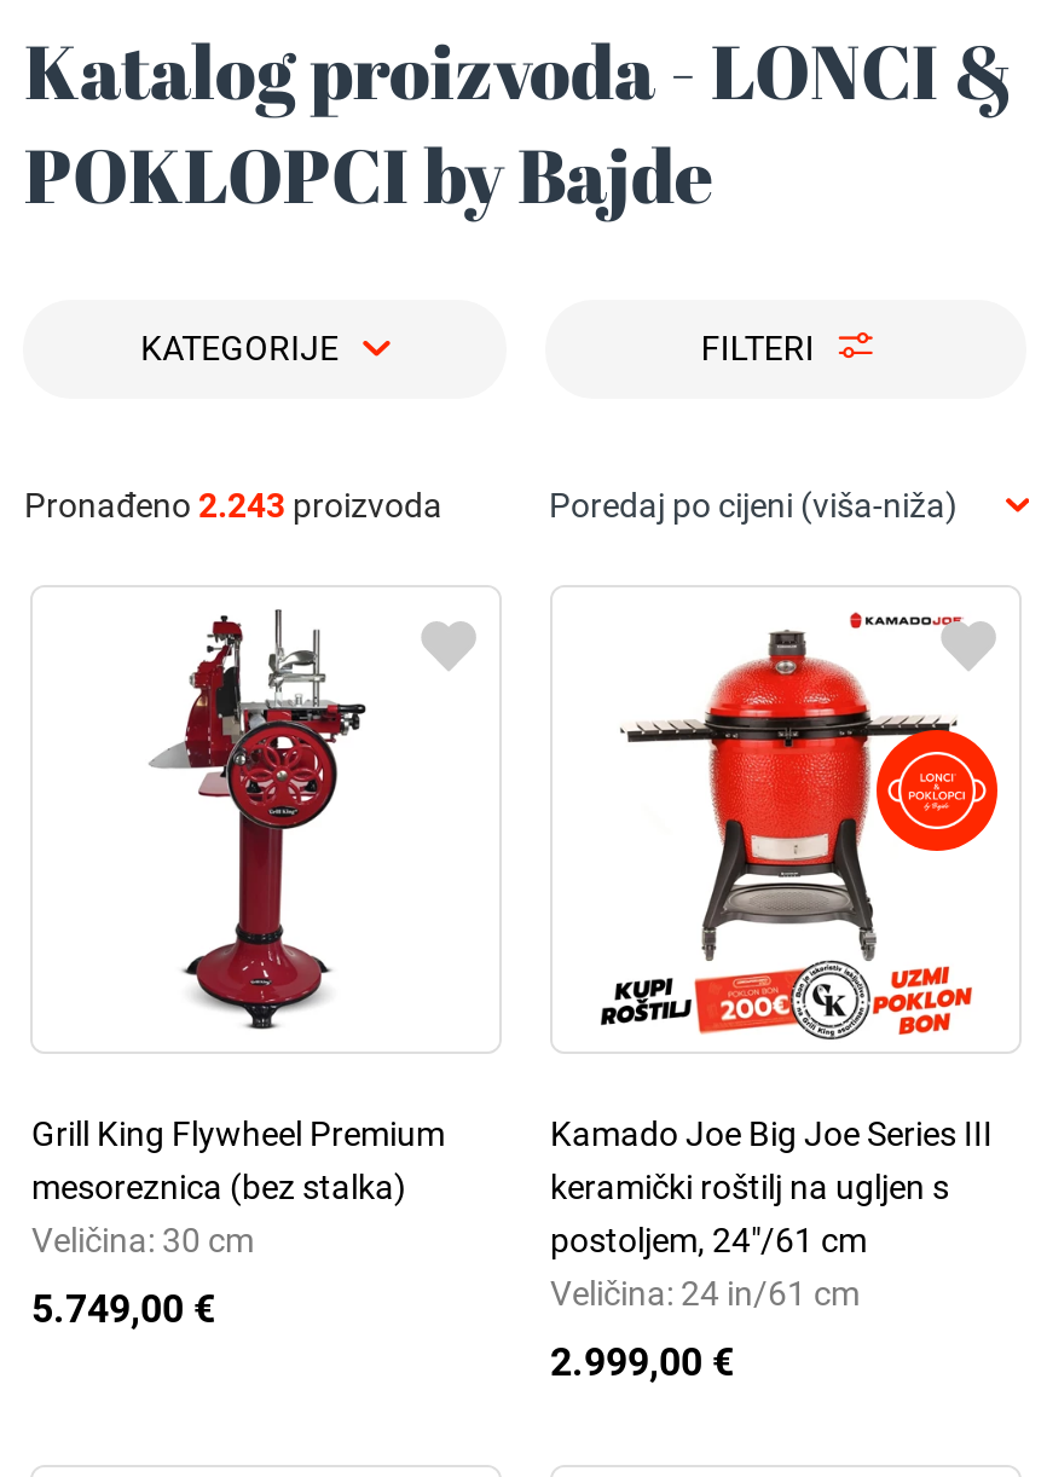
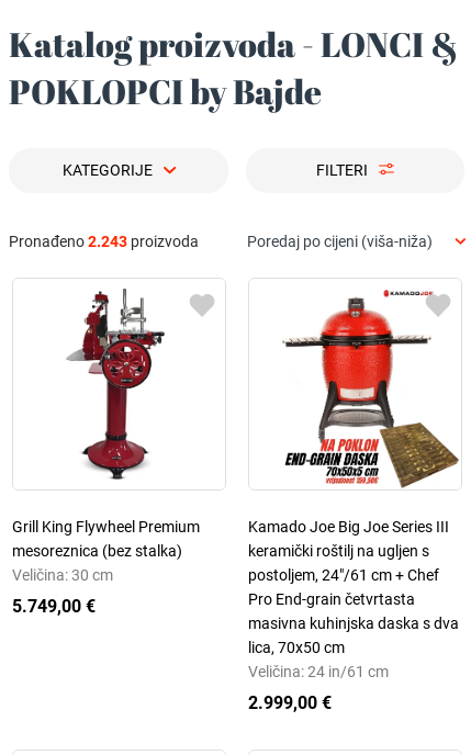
[598,711,1012,1047] [image] -> [271,334,459,488] [image]
[550,1221,867,1260] postoljem, 24"/61 cm -> [248,566,459,656] postoljem, 24"/61 cm + Chef | Pro End-grain četvrtasta | masivna kuhinjska daska s dva | lica, 70x50 cm

